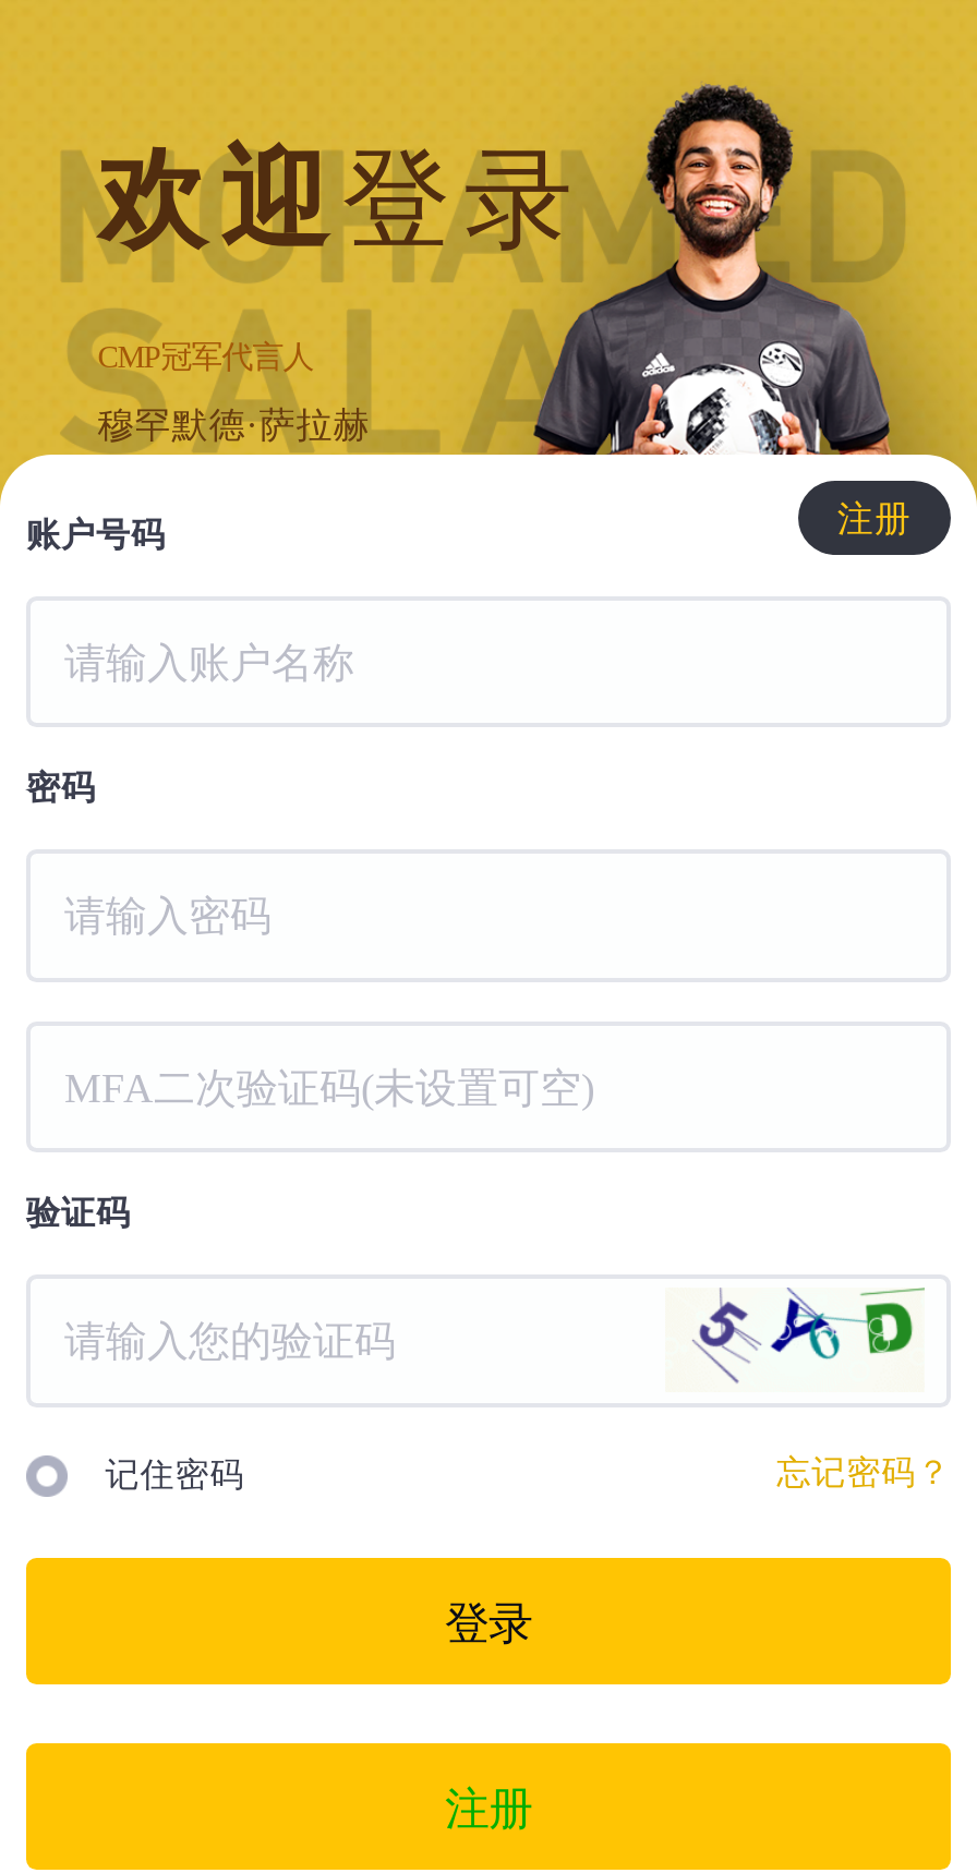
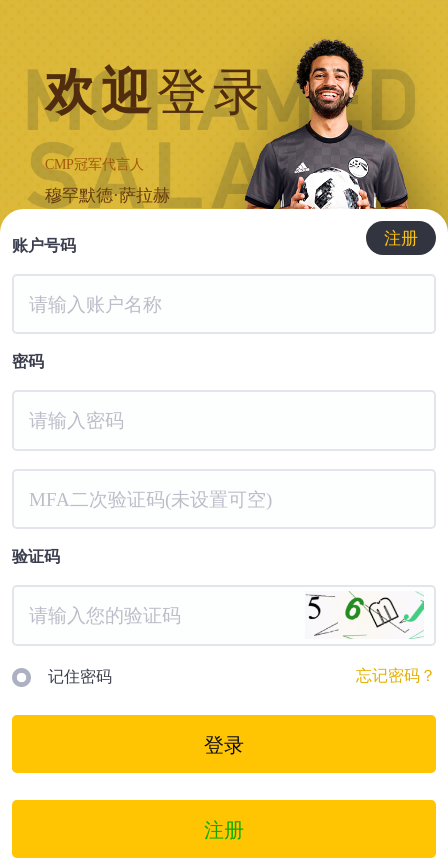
[674,1288,925,1390] [image] -> [308,592,425,639] [image]

